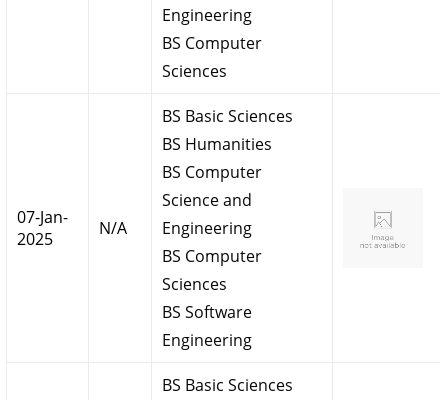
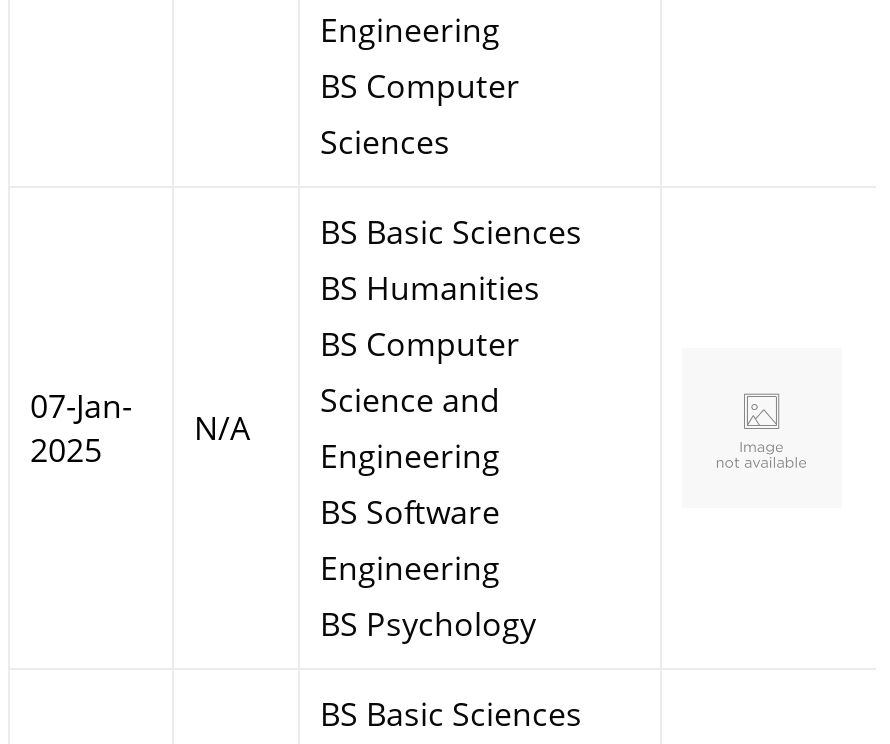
[162,245,262,295] BS Computer | Sciences -> none
moved [162,301,252,351] -> [320,490,500,590]: BS Software | Engineering
none -> [320,602,536,646] BS Psychology

